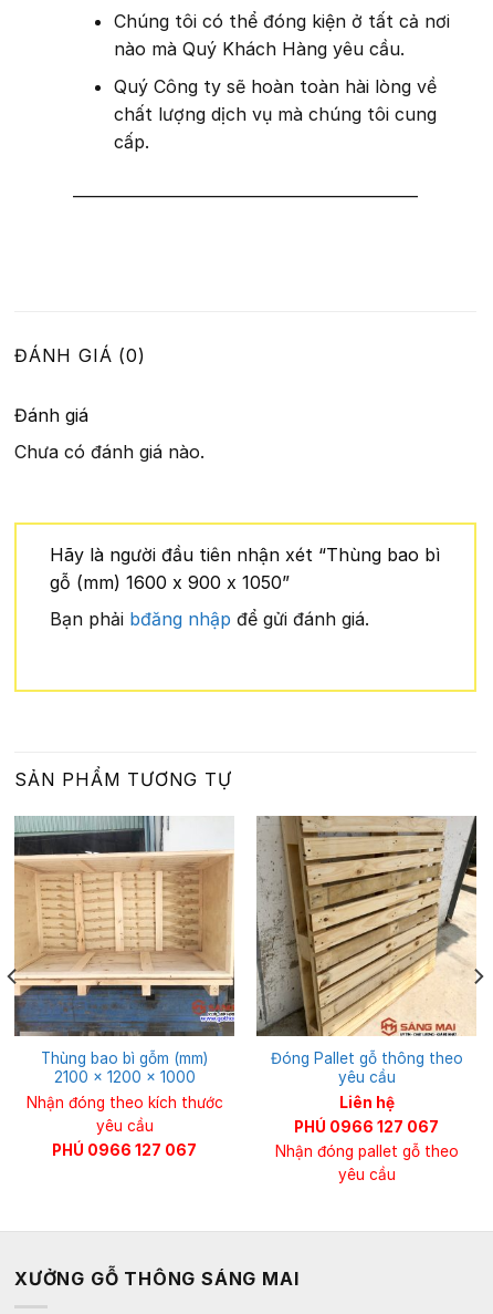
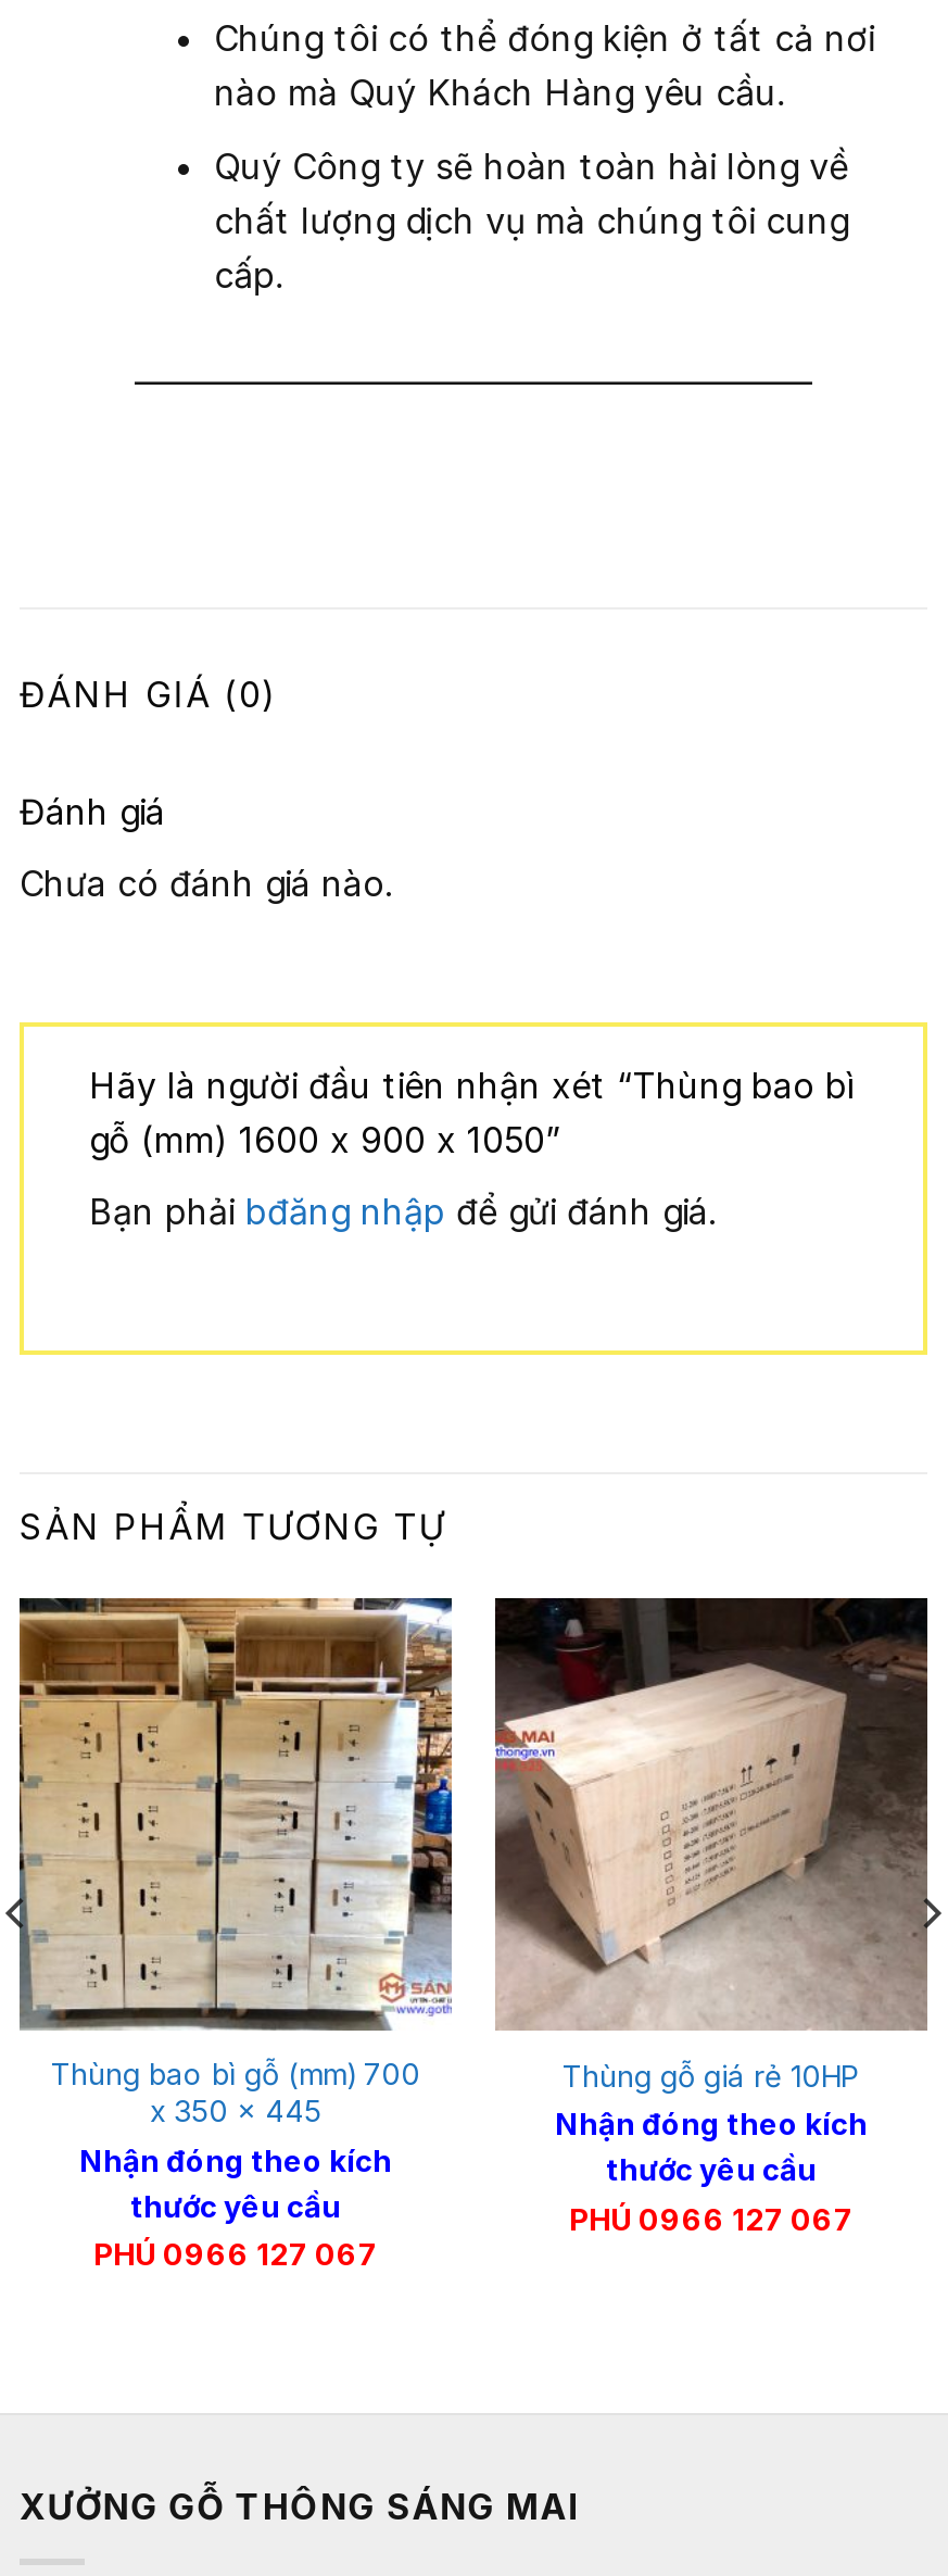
[13,815,235,1134] [image] | Thùng bao bì gỗm (mm) | 2100 x 1200 x 1000 | Nhận đóng theo kích thước | yêu cầu -> [17,1596,454,2223] [image] | Thùng bao bì gỗ (mm) 700 | x 350 x 445 | Nhận đóng theo kích | thước yêu cầu
[256,815,478,1111] [image] | Đóng Pallet gỗ thông theo | yêu cầu | Liên hệ -> [495,1596,930,2187] [image] | Thùng gỗ giá rẻ 10HP | Nhận đóng theo kích | thước yêu cầu
[275,1143,458,1184] Nhận đóng pallet gỗ theo | yêu cầu -> none

